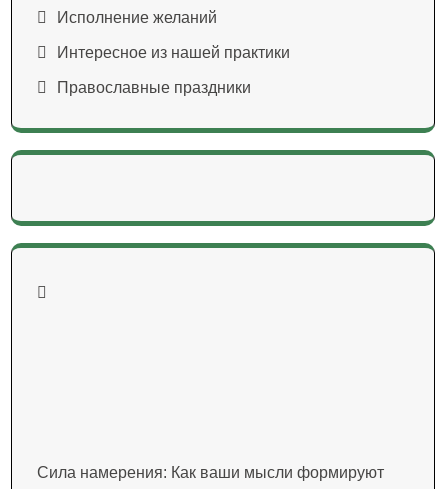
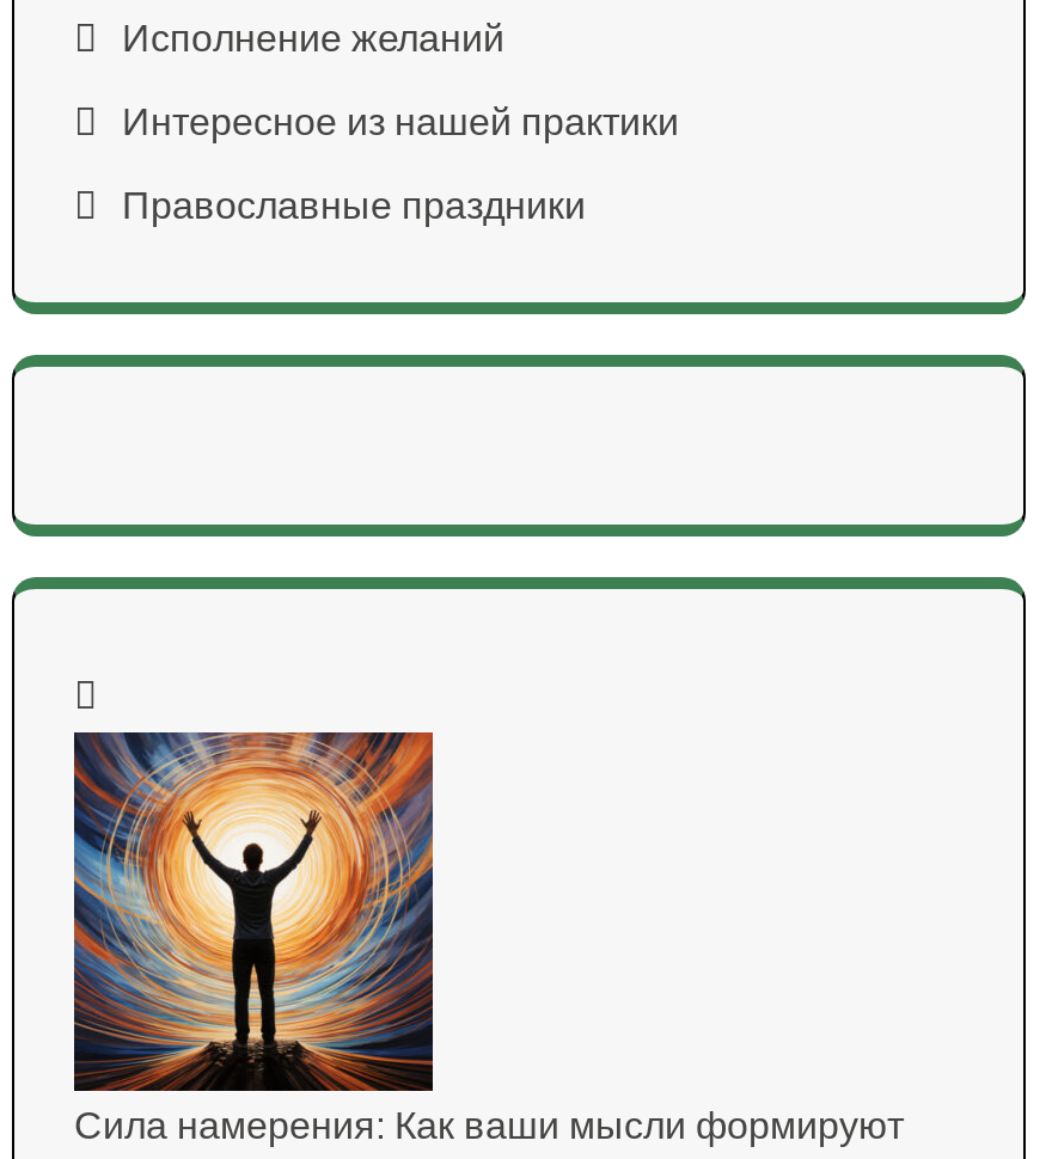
none -> [72,730,435,1093] [image]

